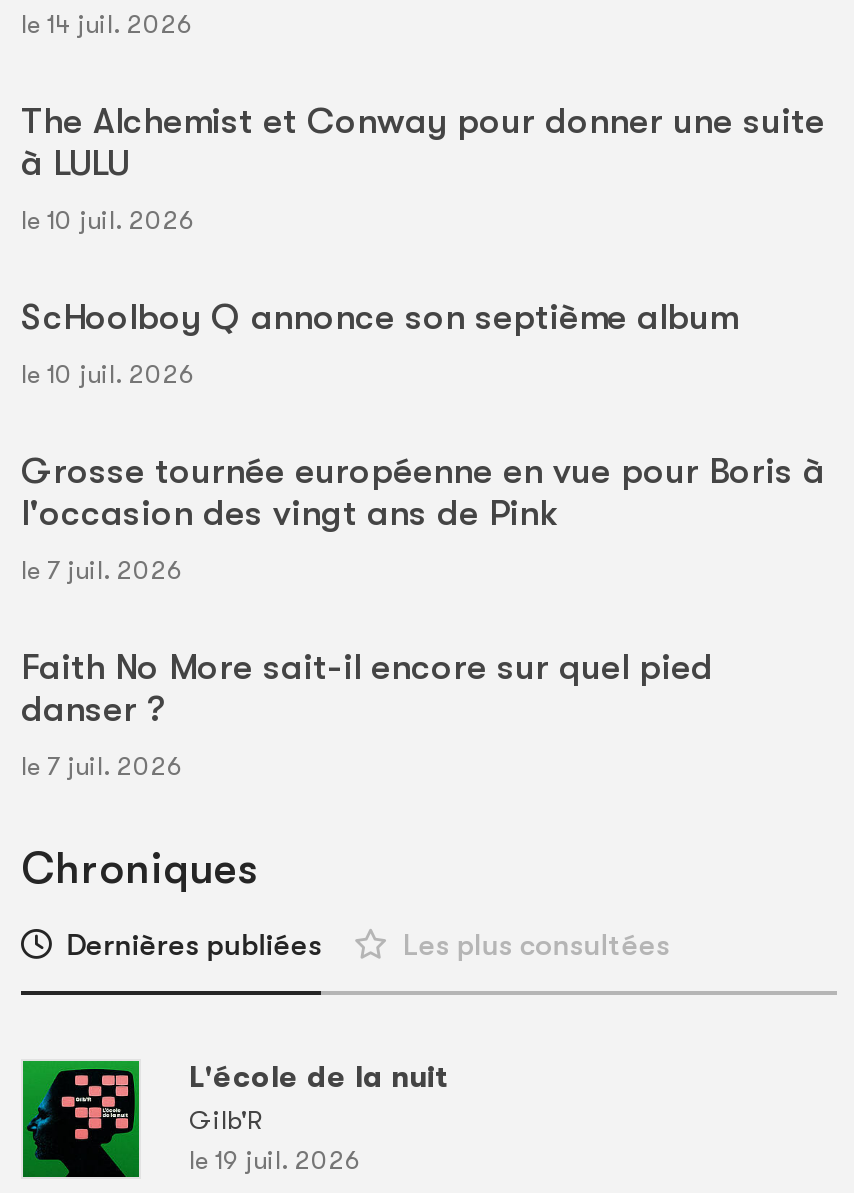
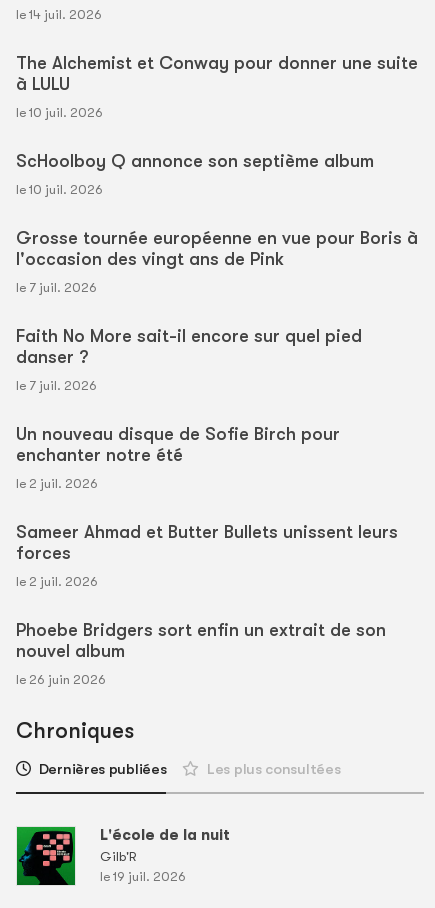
none -> [16,424,398,687] Un nouveau disque de Sofie Birch pour | enchanter notre été | le 2 juil. 2026 | Sameer Ahmad et Butter Bullets unissent leurs | forces | le 2 juil. 2026 | Phoebe Bridgers sort enfin un extrait de son | nouvel album | le 26 juin 2026

